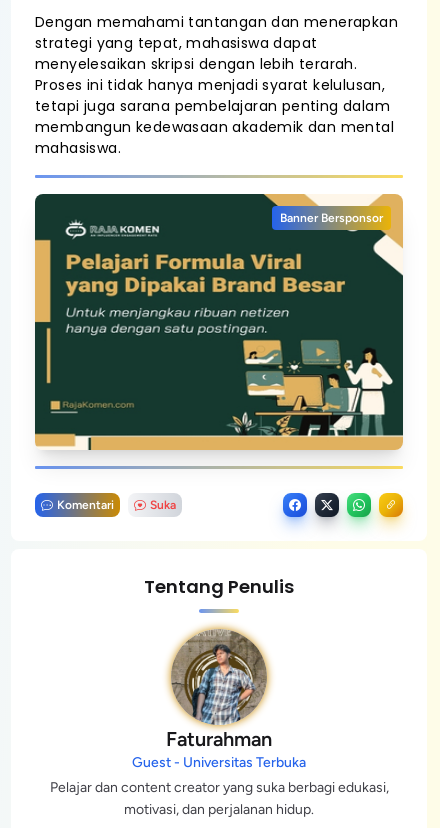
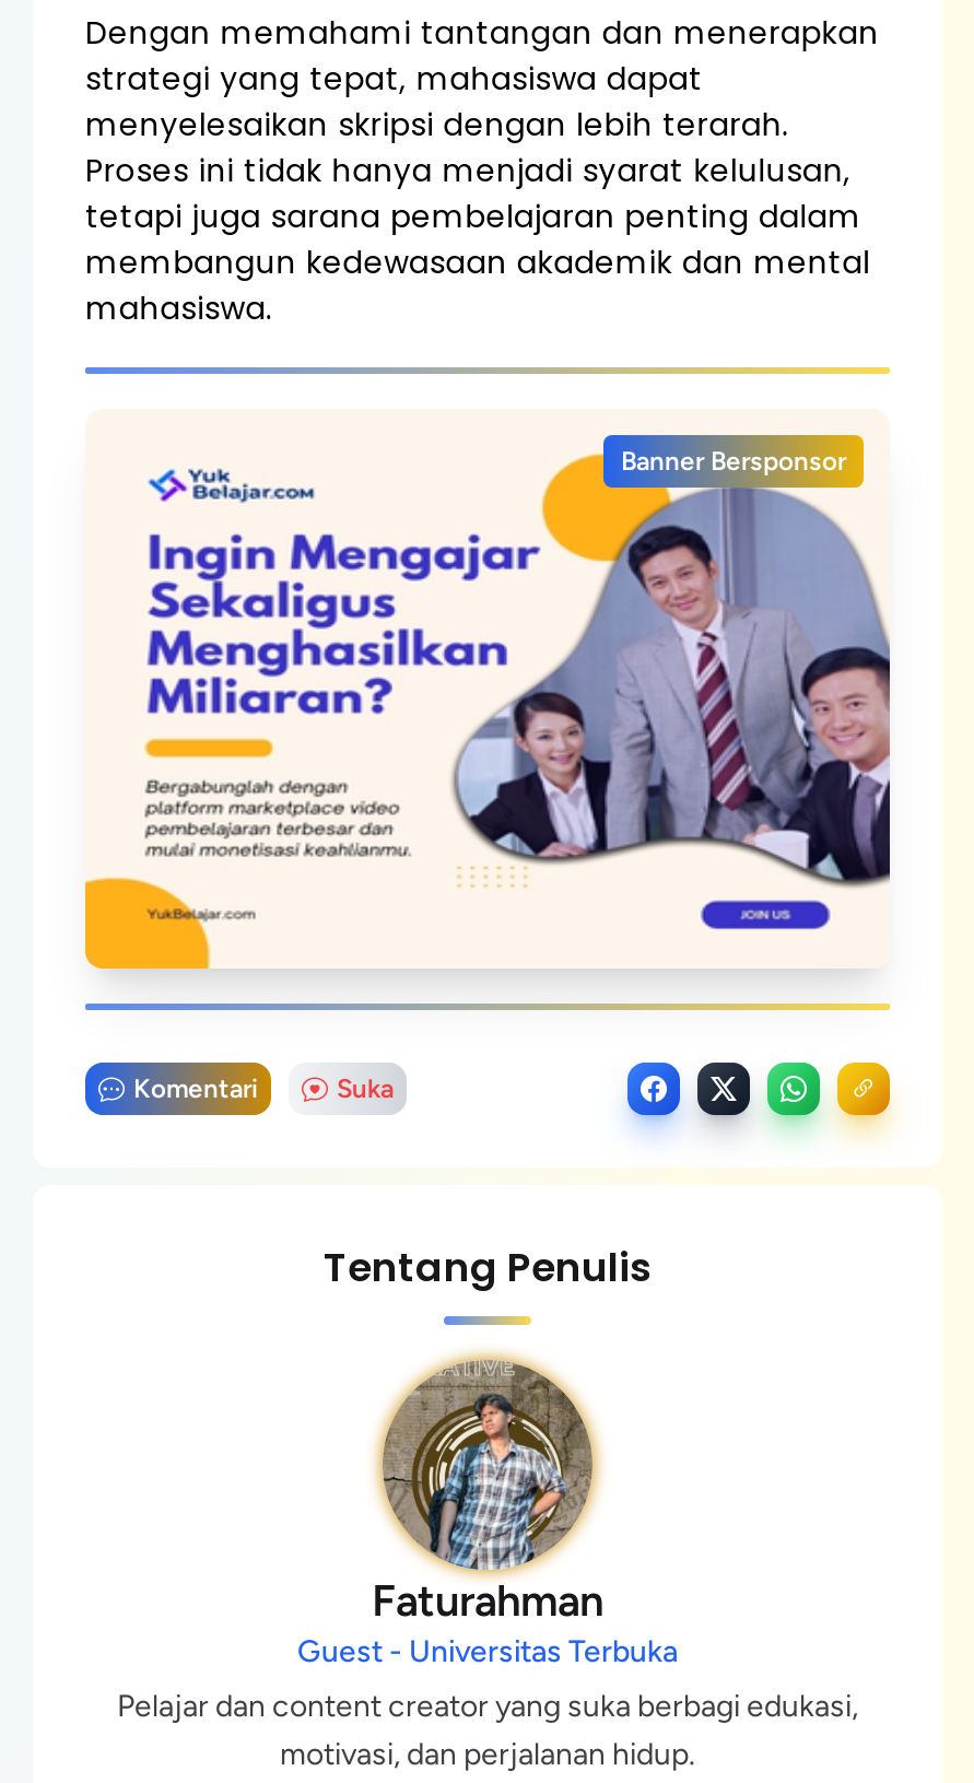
[34,193,404,451] [image] -> [83,409,892,971] [image]

